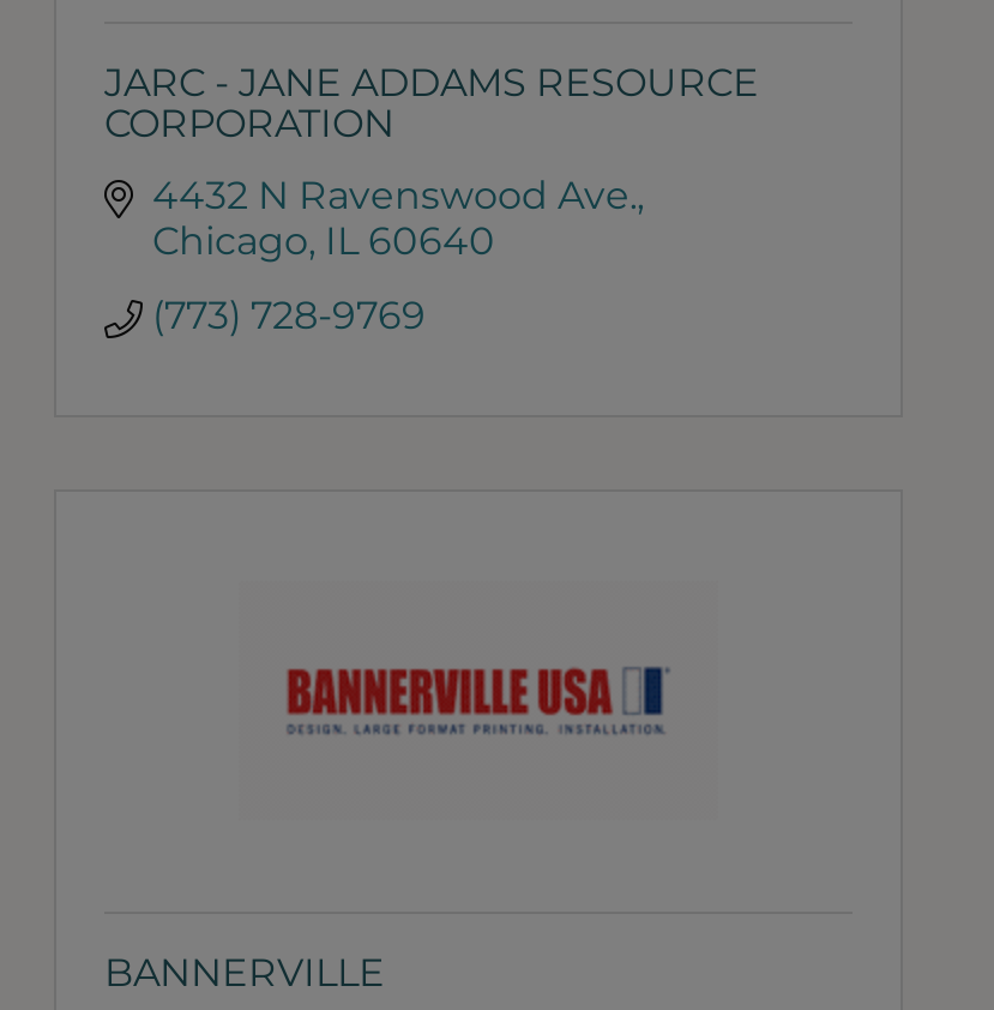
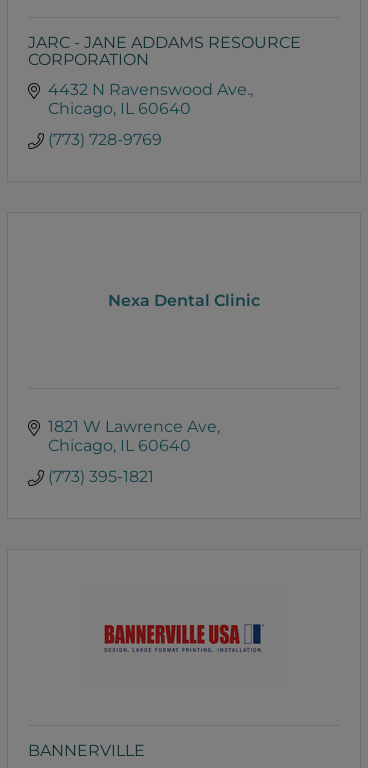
none -> [48,417,217,486] 1821 W Lawrence Ave | Chicago IL 60640 | (773) 395-1821
none -> [108,291,260,310] Nexa Dental Clinic

